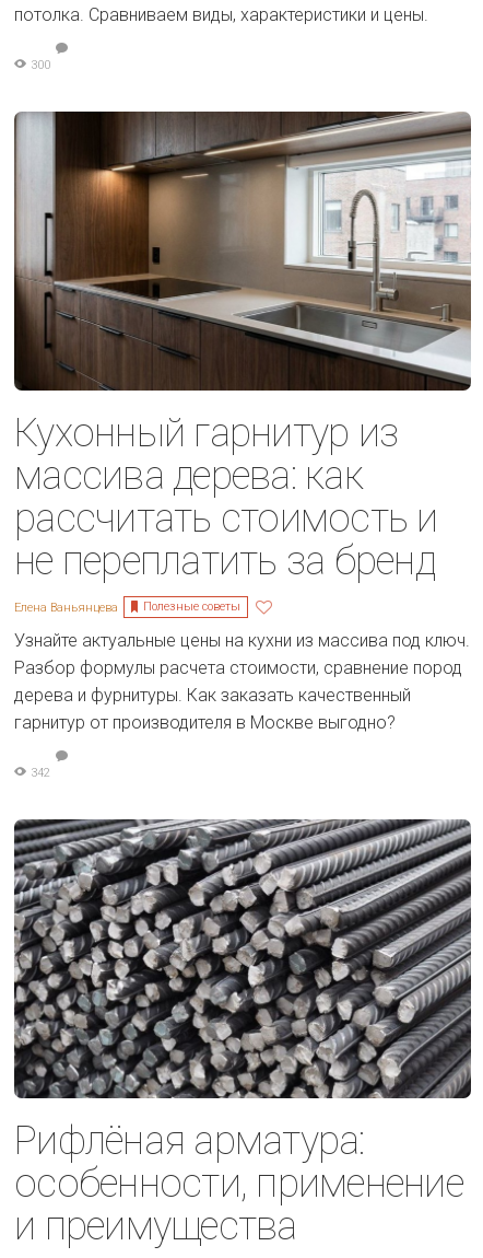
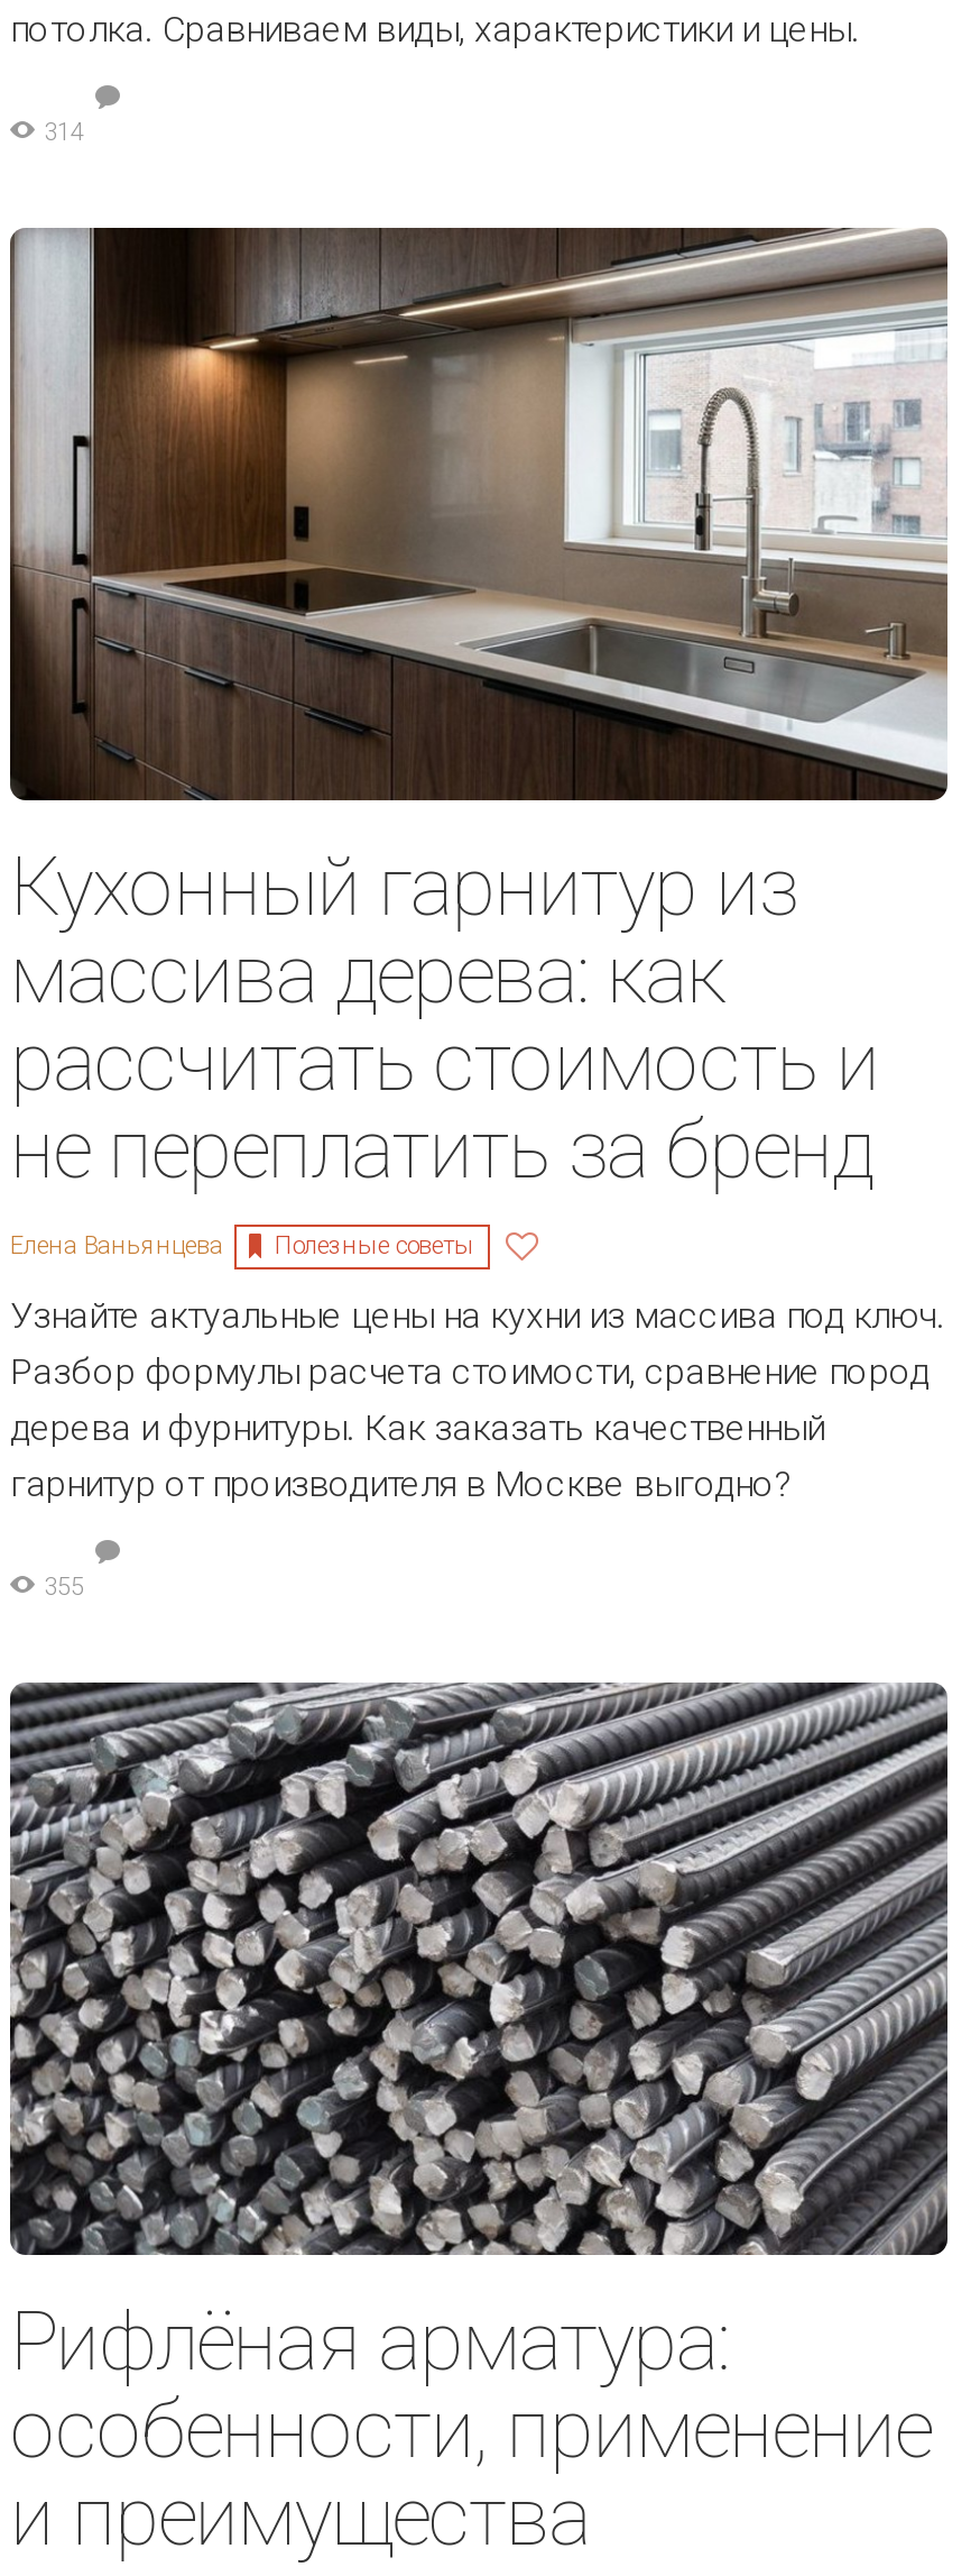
[31,58,50,72] 300 -> [44,119,84,148] 314
[31,766,50,780] 342 -> [44,1572,84,1601] 355

